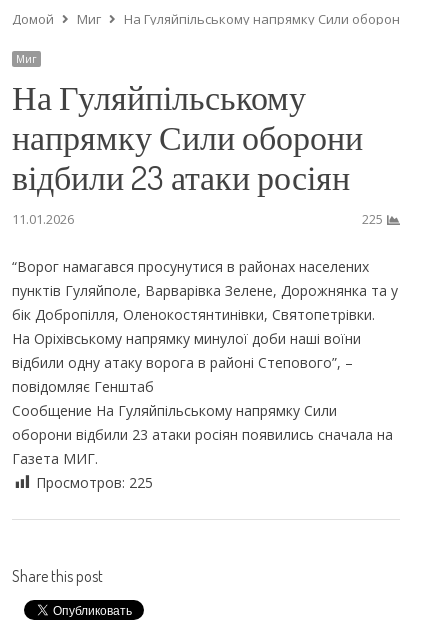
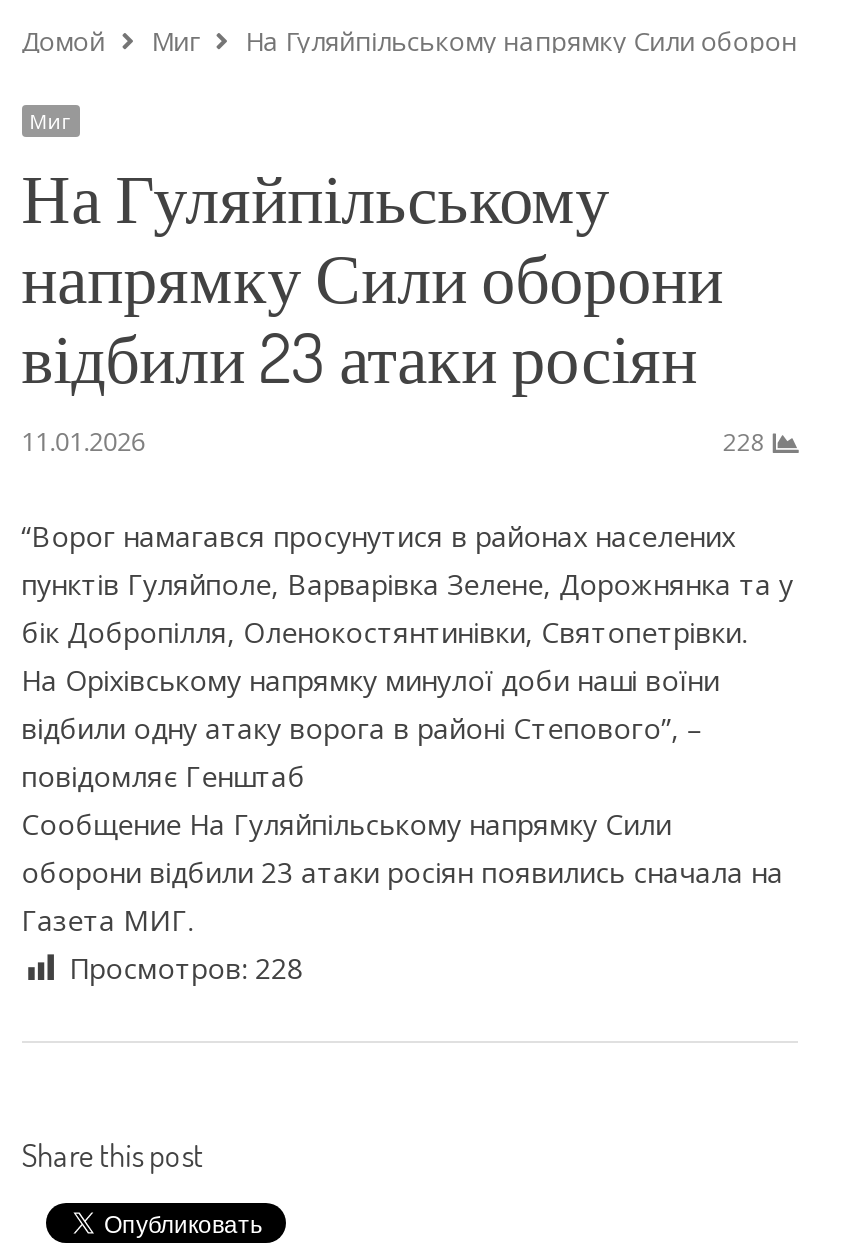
[362,211,383,228] 225 -> [723,425,765,459] 228
[36,473,153,492] Просмотров: 225 -> [69,949,303,987] Просмотров: 228

